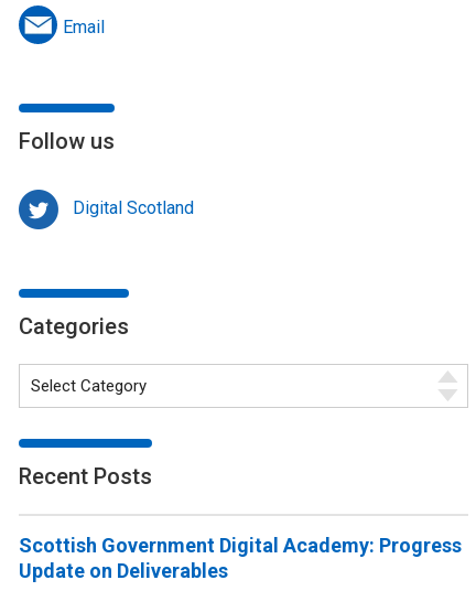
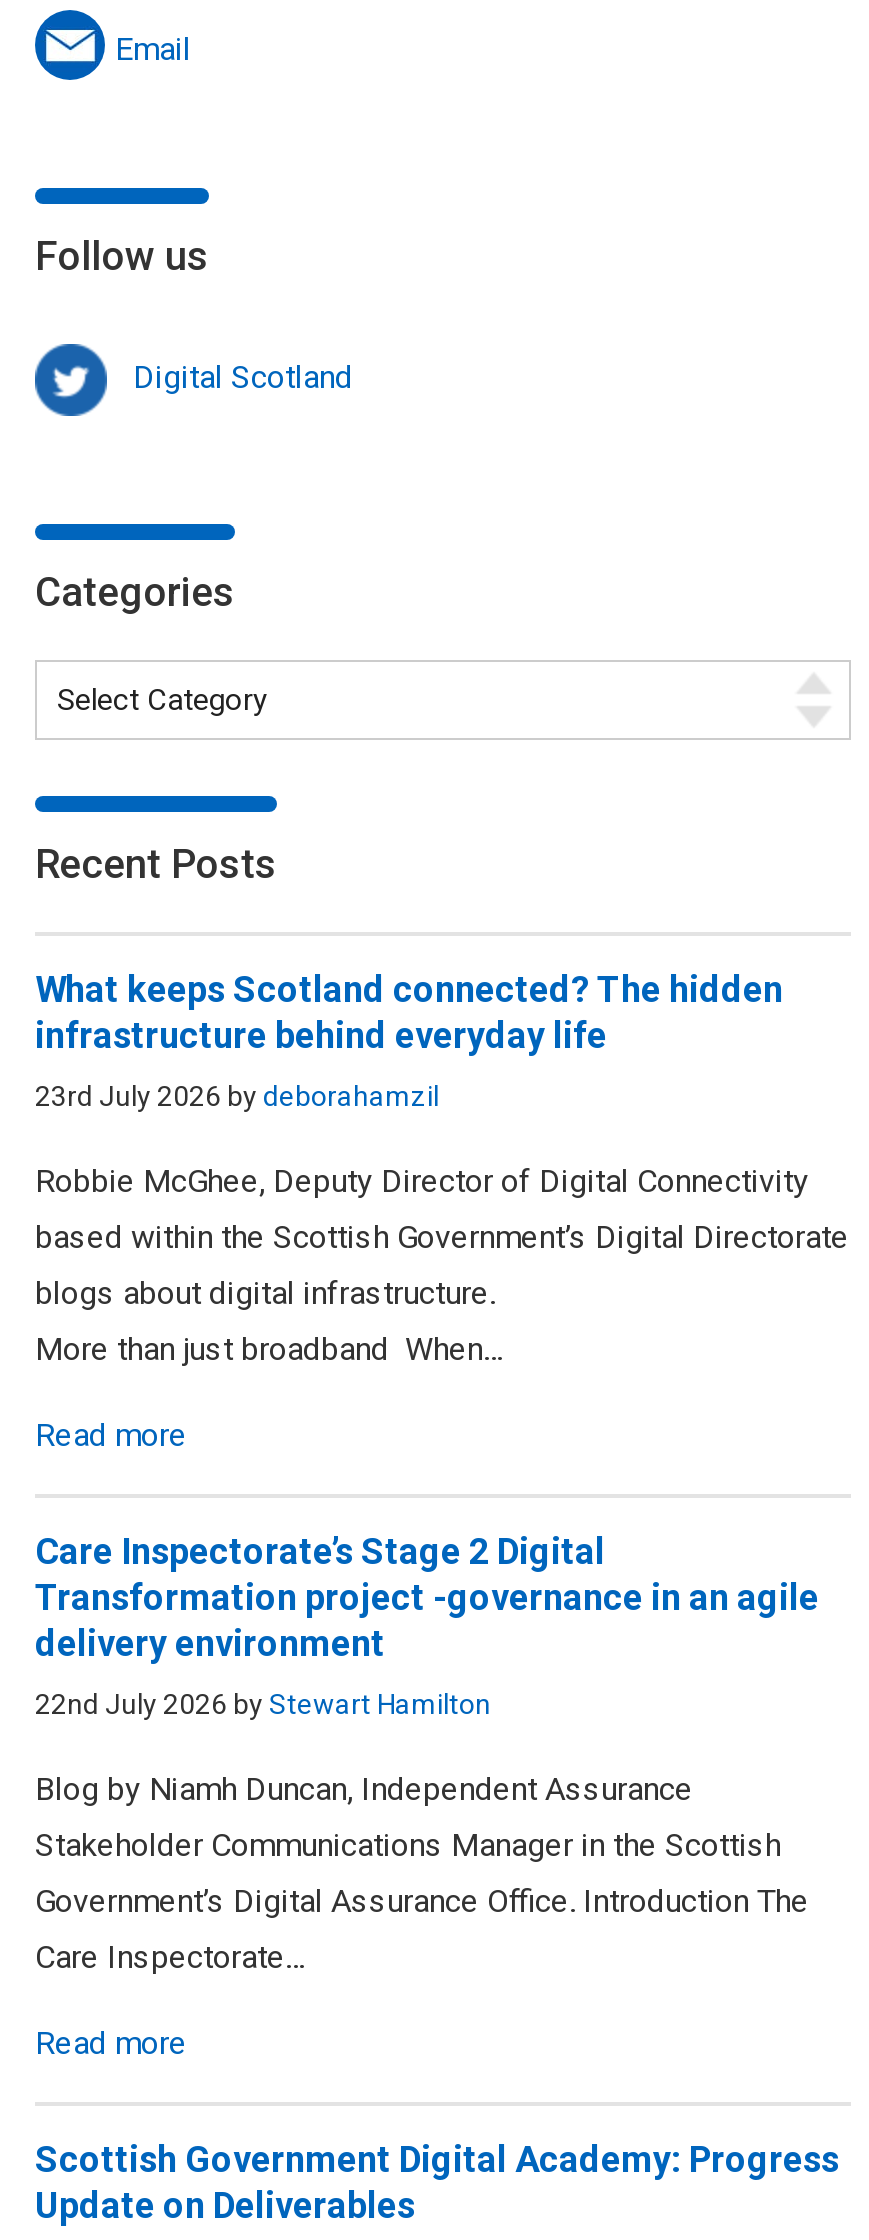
none -> [35,968,849,2062] What keeps Scotland connected? The hidden | infrastructure behind everyday life | 23rd July 2026 by deborahamzil | Robbie McGhee, Deputy Director of Digital Connectivity | based within the Scottish Government’s Digital Directorate | blogs about digital infrastructure. | More than just broadband When… | Read more | Care Inspectorate’s Stage 2 Digital | Transformation project -governance in an agile | delivery environment | 22nd July 2026 by Stewart Hamilton | Blog by Niamh Duncan, Independent Assurance | Stakeholder Communications Manager in the Scottish | Government’s Digital Assurance Office. Introduction The | Care Inspectorate… | Read more

